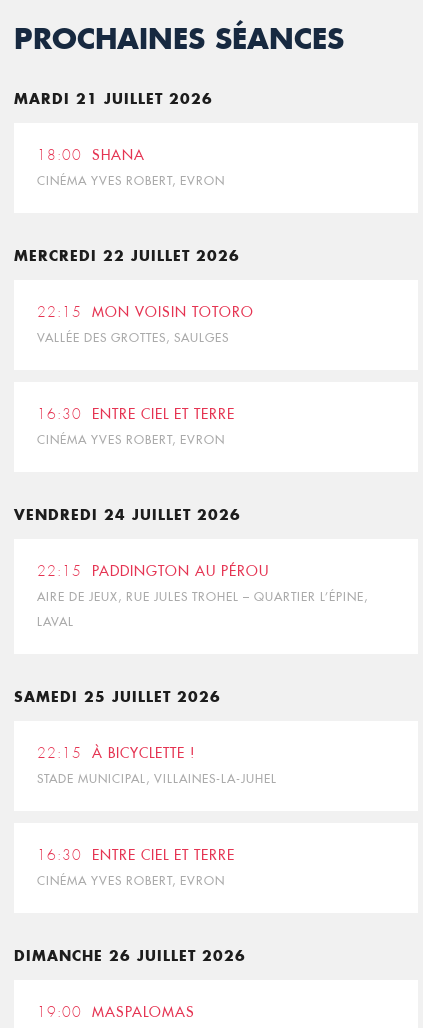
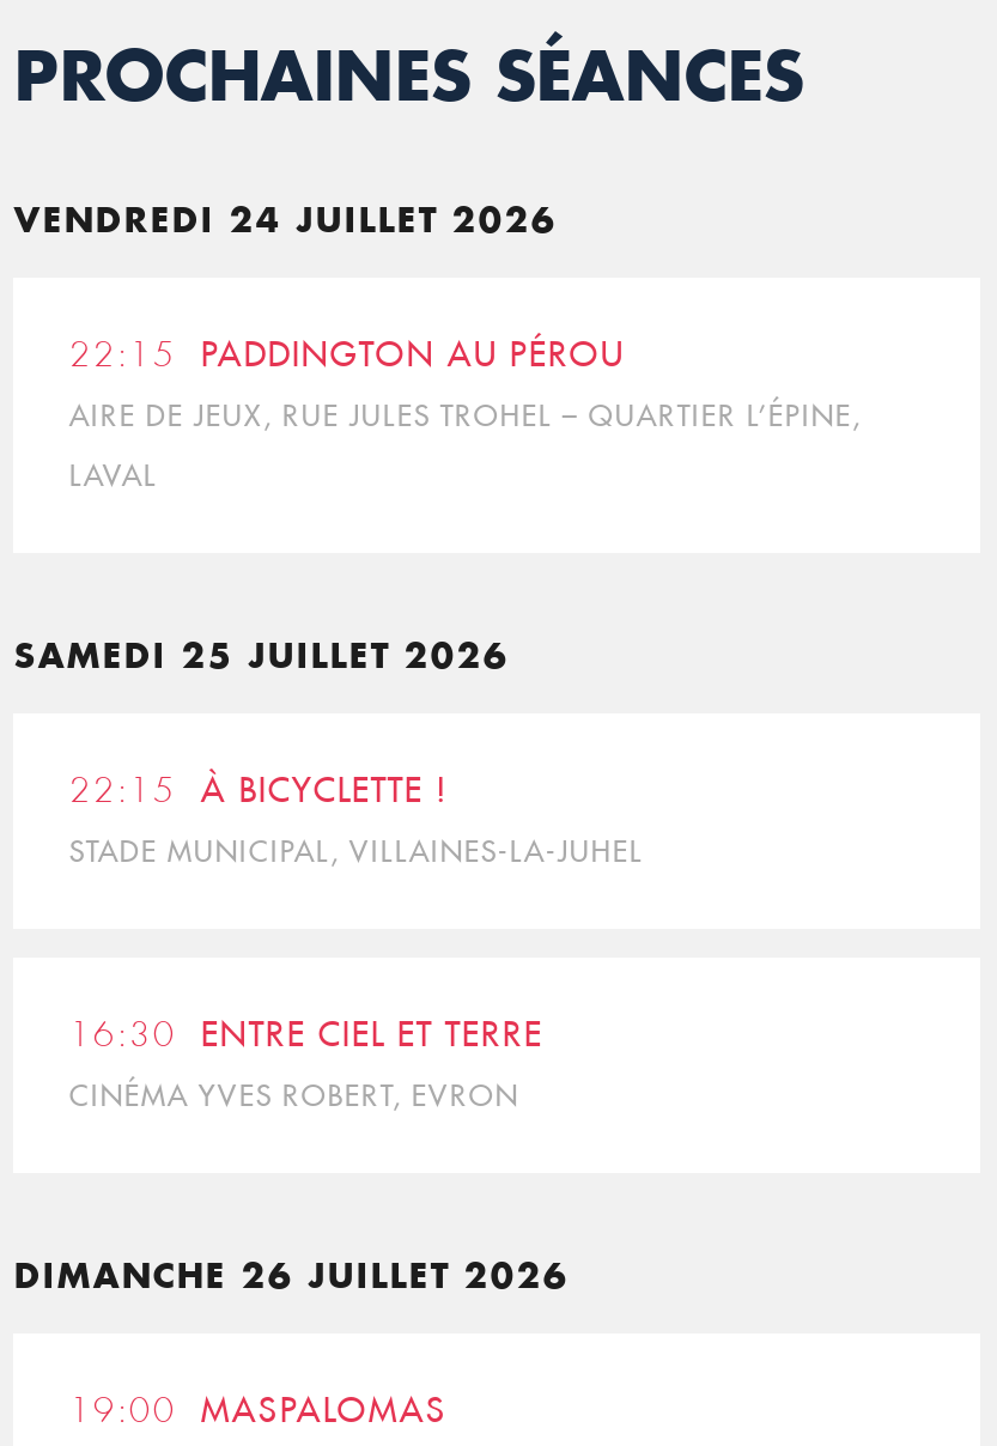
[14,89,225,188] MARDI 21 JUILLET 2026 | 18:00 SHANA | CINÉMA YVES ROBERT, EVRON -> none
[14,246,254,345] MERCREDI 22 JUILLET 2026 | 22:15 MON VOISIN TOTORO | VALLÉE DES GROTTES, SAULGES -> none
[37,405,235,447] 16:30 ENTRE CIEL ET TERRE | CINÉMA YVES ROBERT, EVRON -> none

